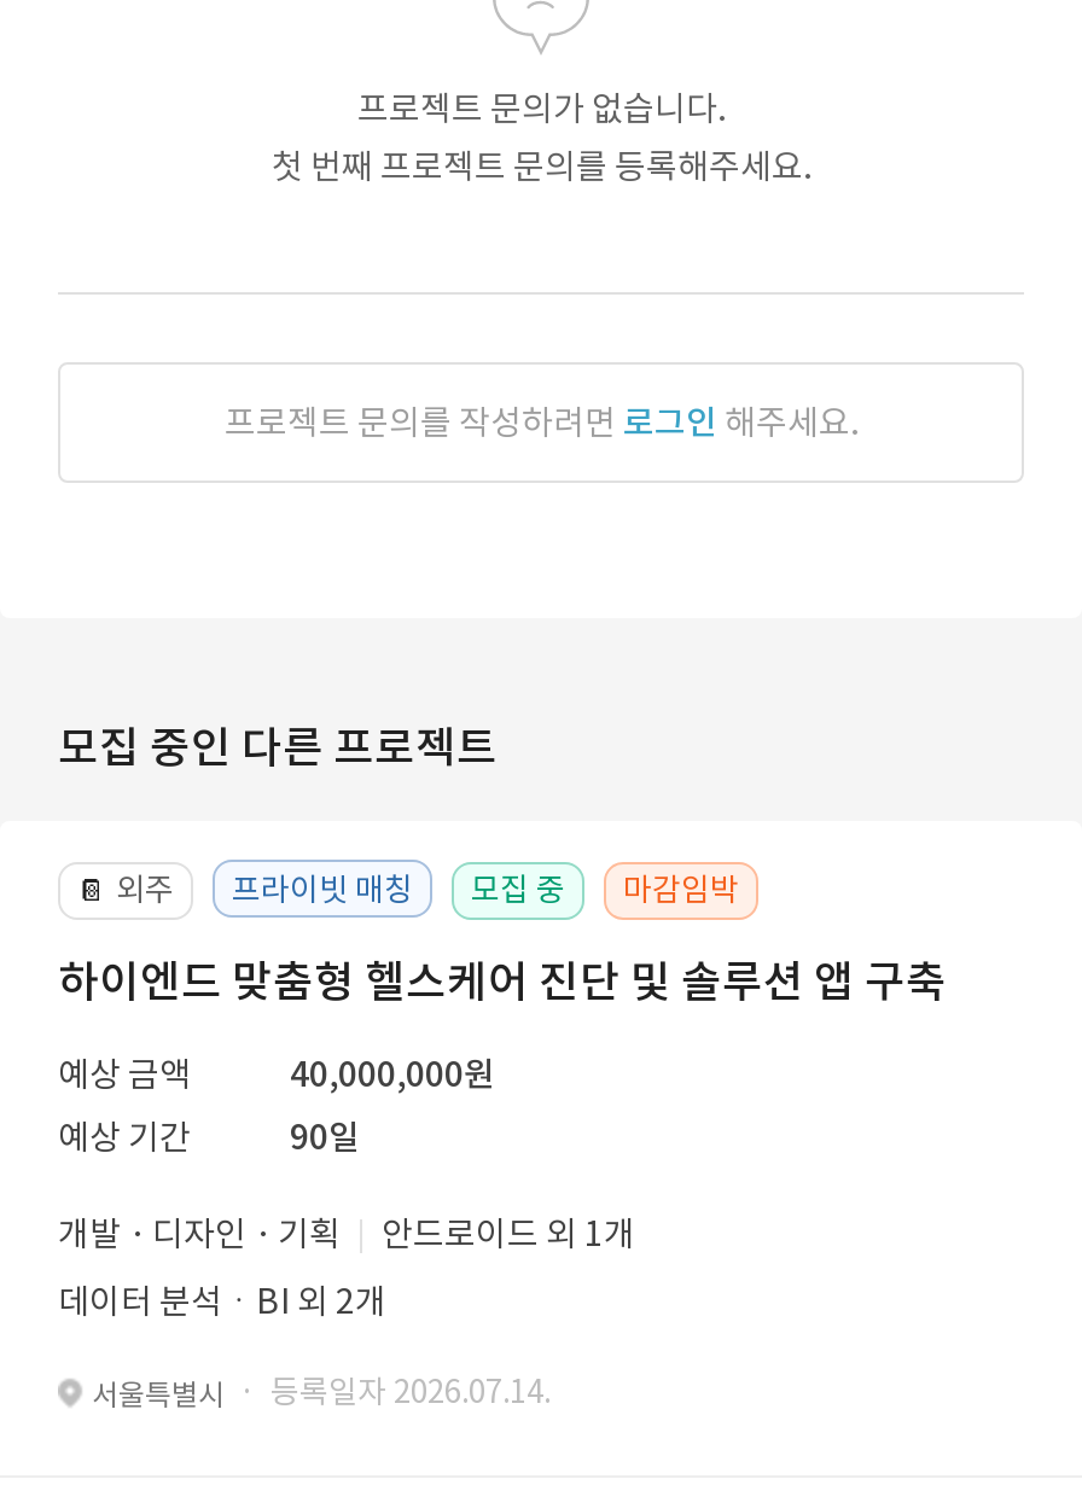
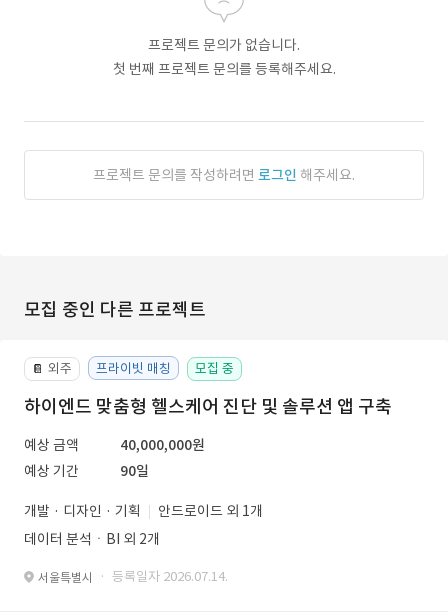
[623,869,739,910] 마감임박 -> none

